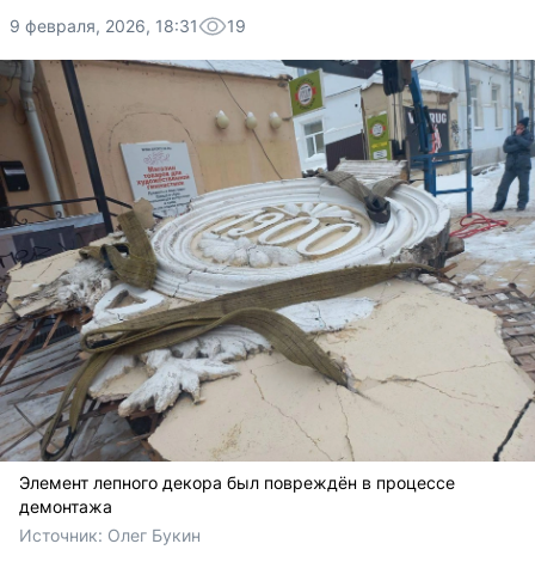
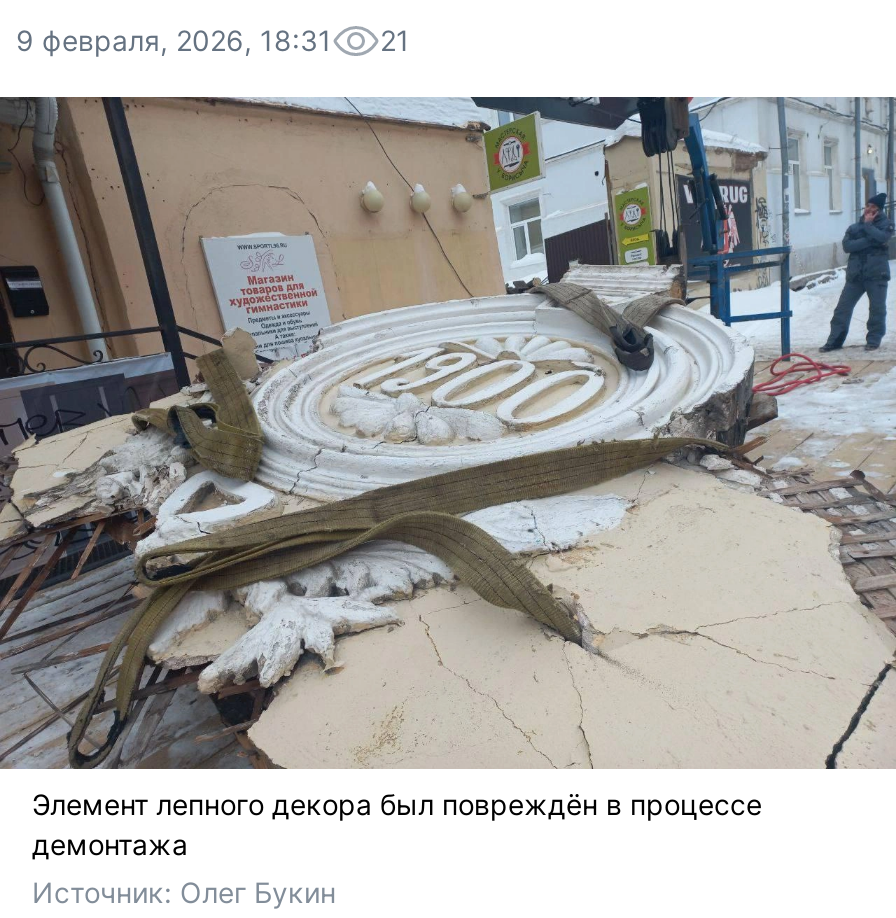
[10,16,246,36] 9 февраля, 2026, 18:31 19 -> [16,23,410,57] 9 февраля, 2026, 18:31 21

